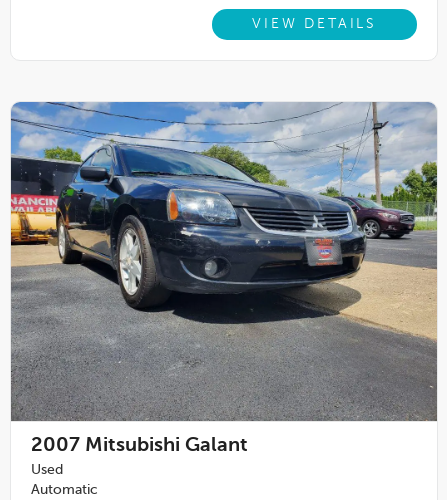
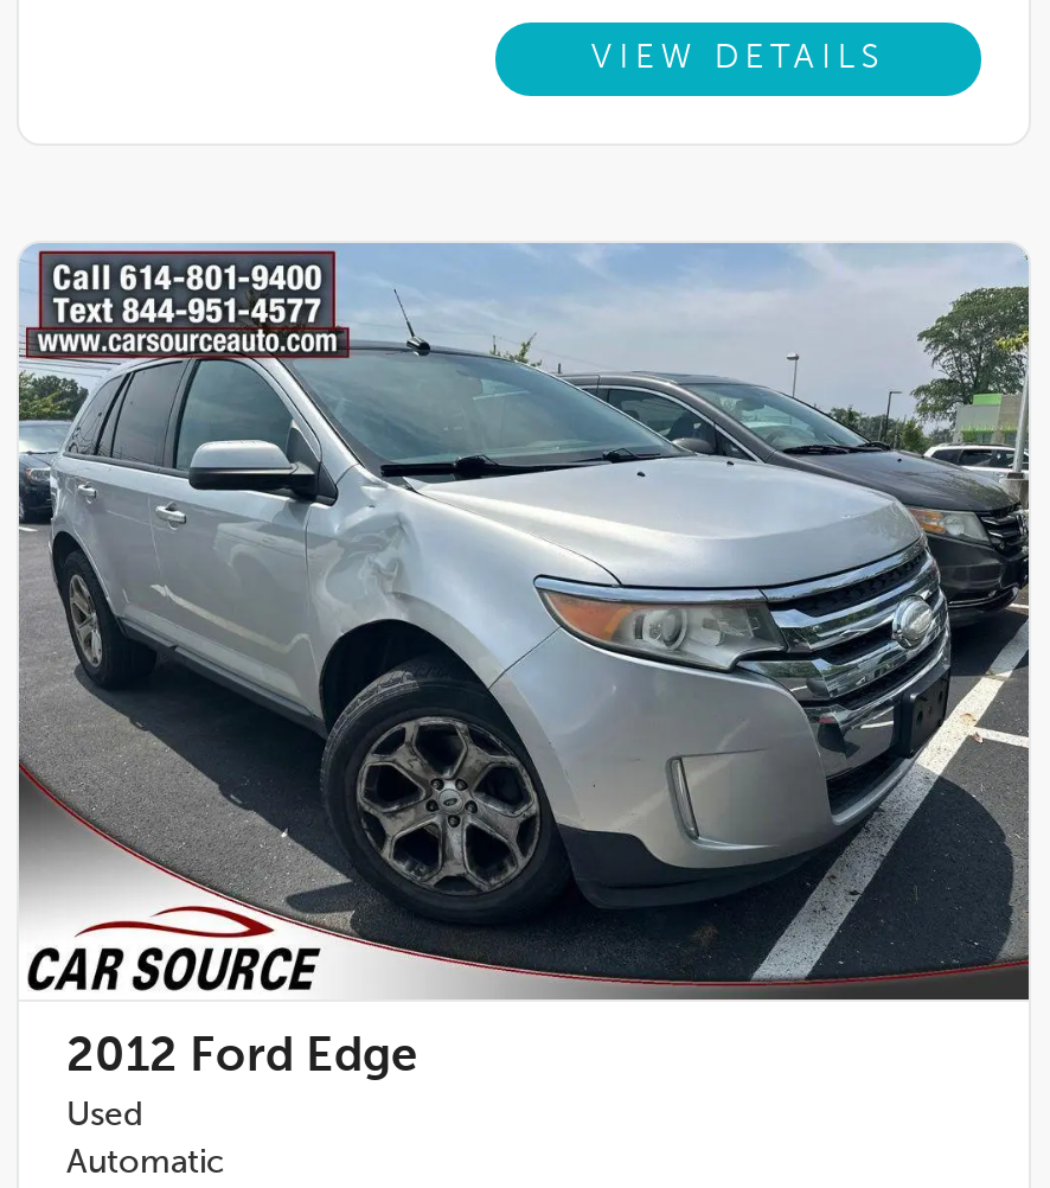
[10,102,438,456] [image] | 2007 Mitsubishi Galant -> [17,247,1031,1084] [image] | 2012 Ford Edge

